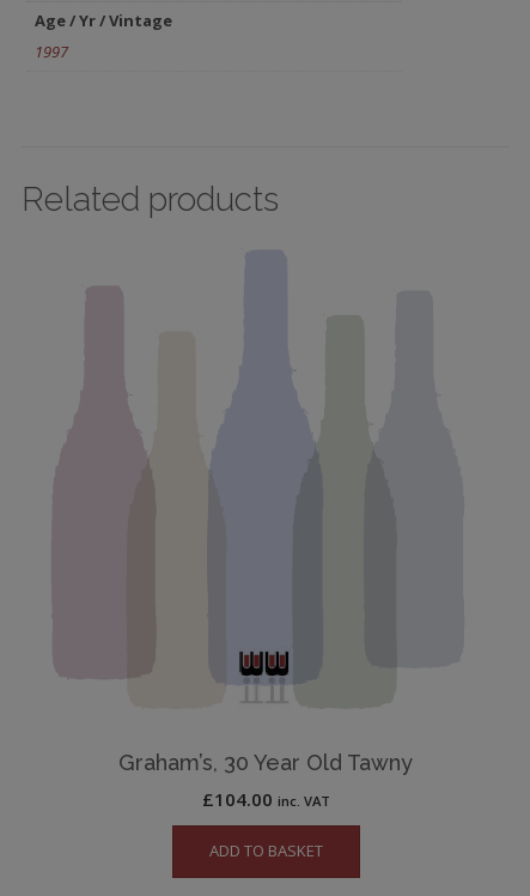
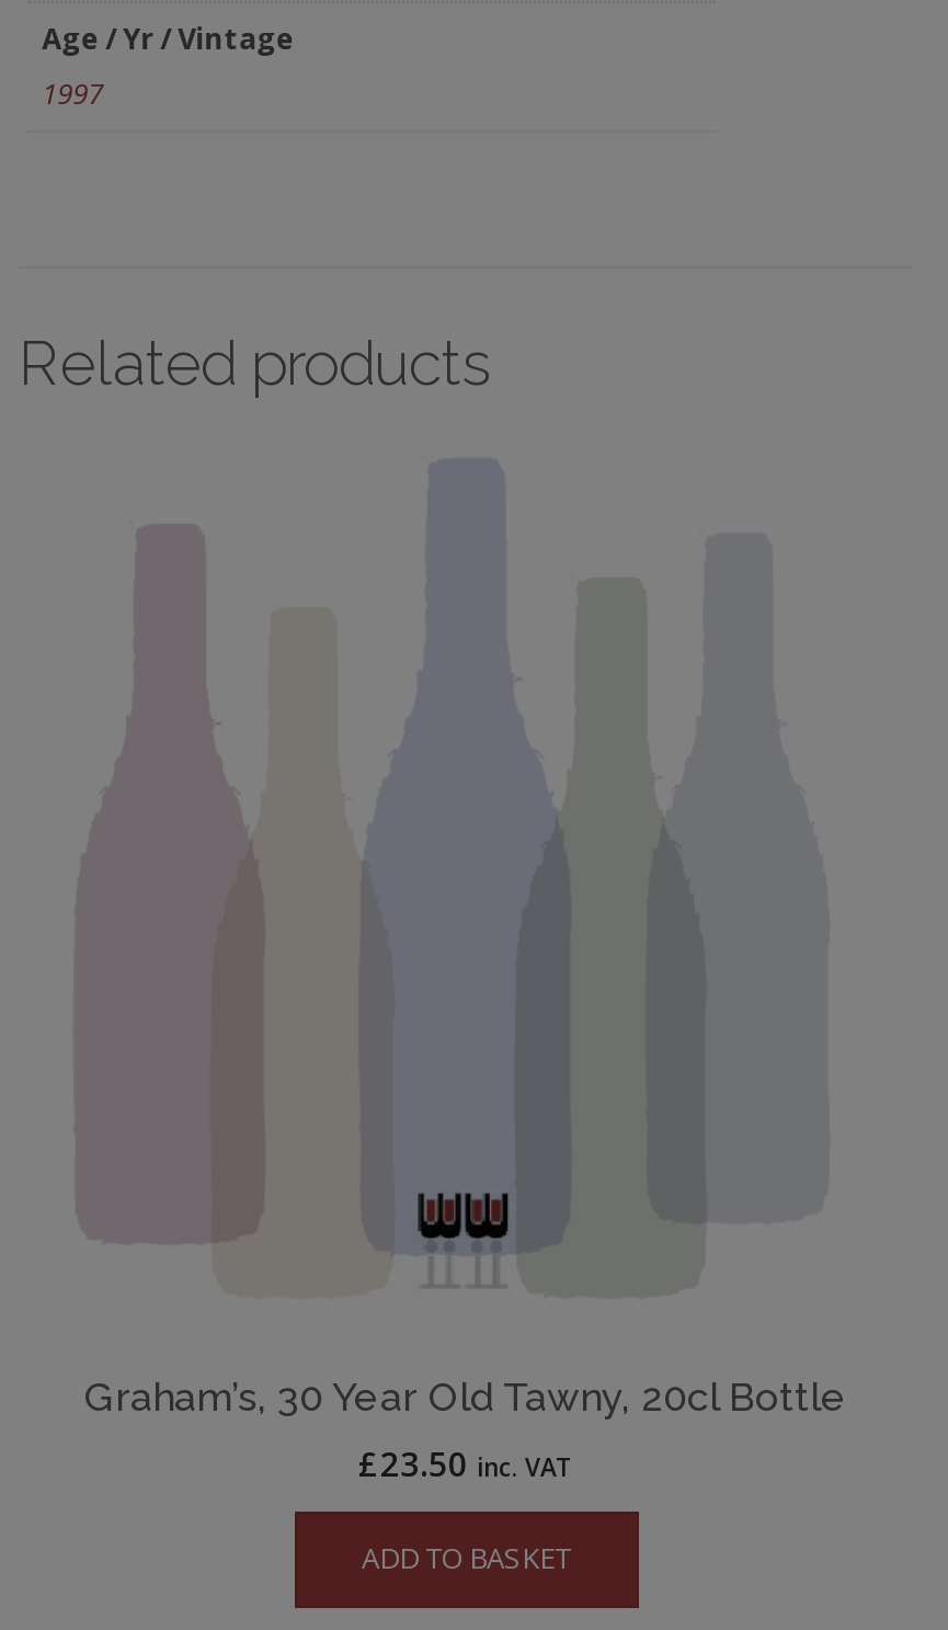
[118,750,413,775] Graham’s, 30 Year Old Tawny -> [84,1373,847,1419] Graham’s, 30 Year Old Tawny, 20cl Bottle
[202,787,330,811] £104.00 inc. VAT -> [358,1441,573,1484] £23.50 inc. VAT

